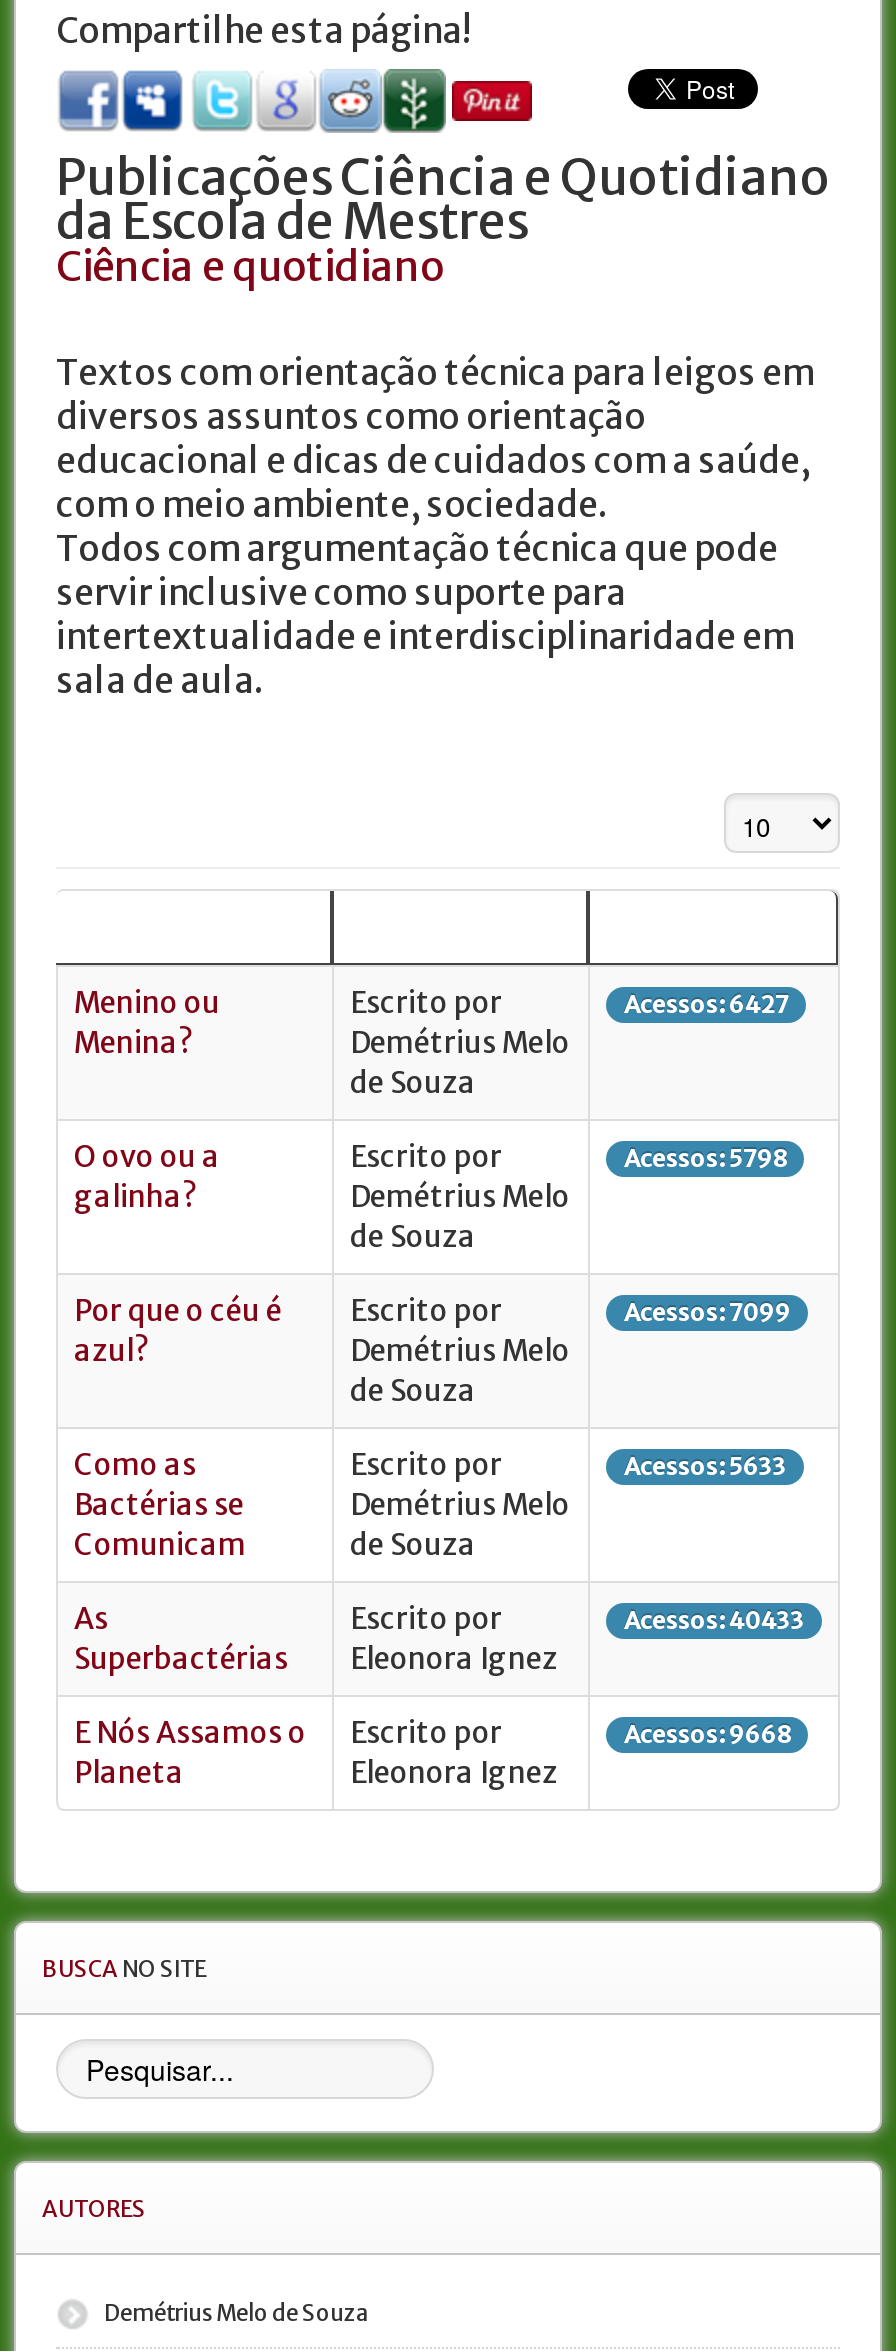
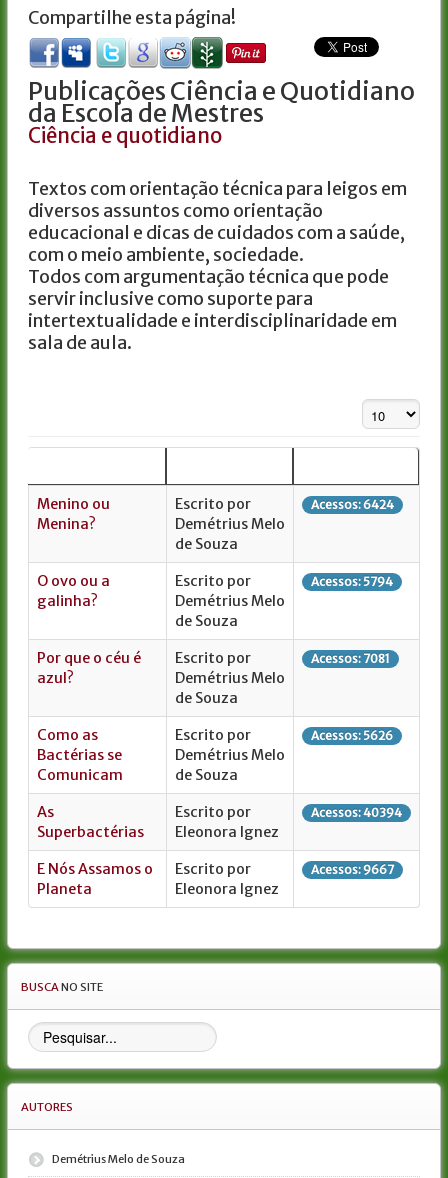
[624,990,788,1020] Acessos: 6427 -> [311,497,394,512] Acessos: 6424
[624,1144,786,1174] Acessos: 5798 -> [311,574,393,589] Acessos: 5794
[624,1298,790,1328] Acessos: 7099 -> [311,651,390,666] Acessos: 7081
[624,1452,786,1482] Acessos: 5633 -> [311,728,393,743] Acessos: 5626
[624,1606,804,1636] Acessos: 40433 -> [311,805,402,820] Acessos: 40394
[624,1720,790,1750] Acessos: 9668 -> [311,862,394,877] Acessos: 9667

